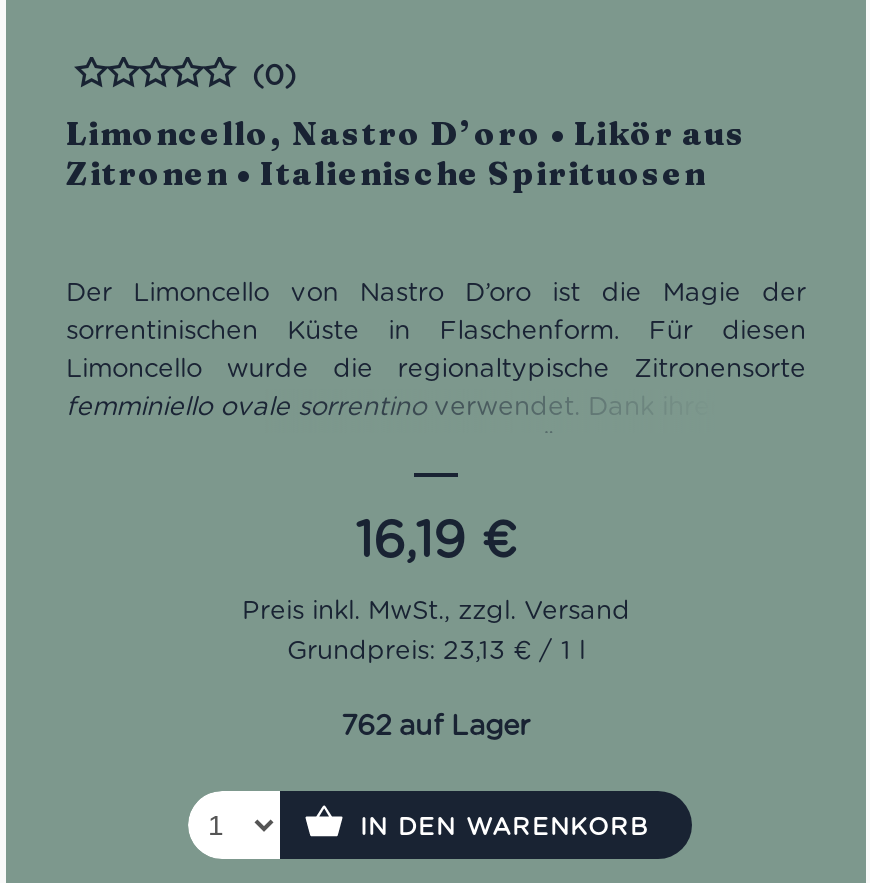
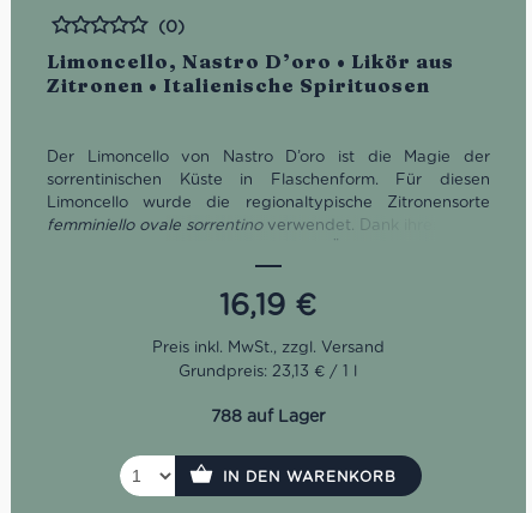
[341,708,531,740] 762 auf Lager -> [211,406,326,425] 788 auf Lager

